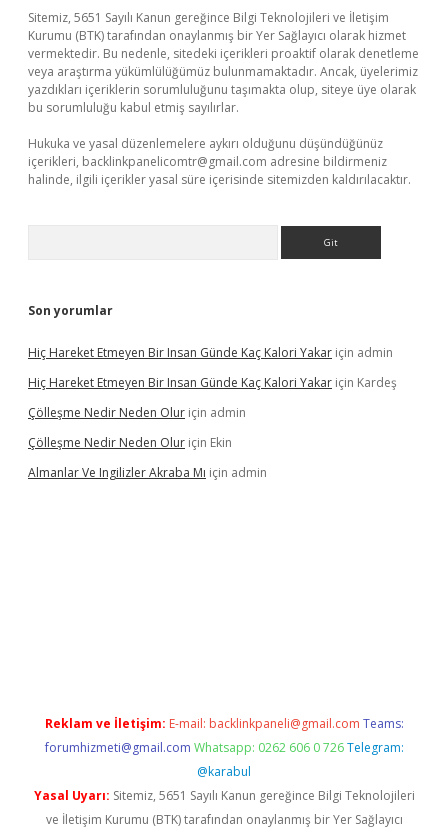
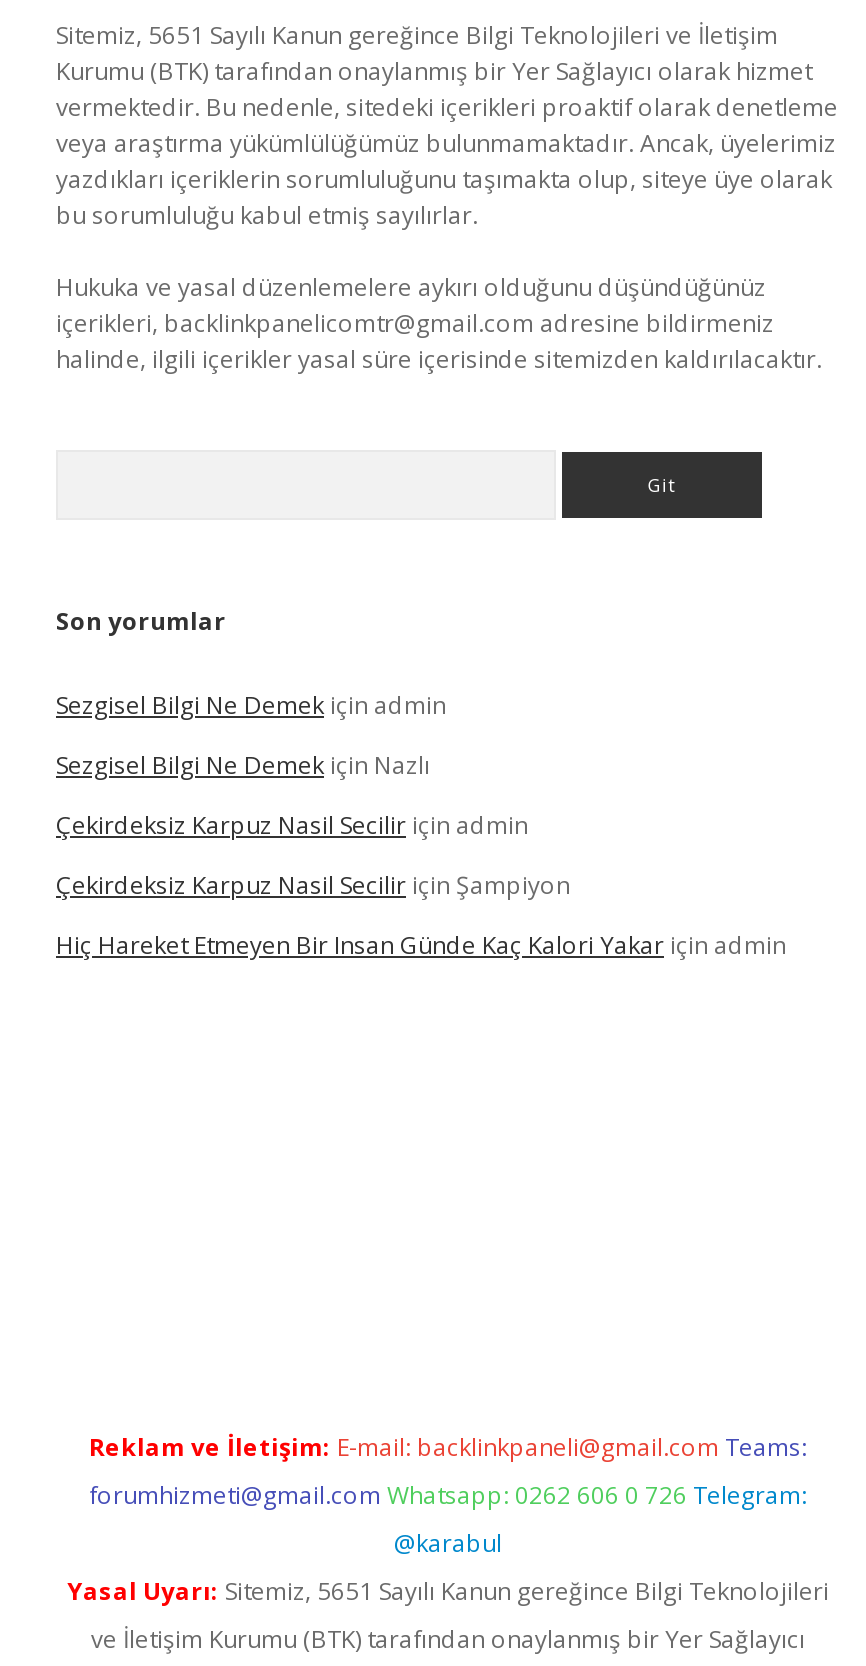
none -> [56,688,570,902] Sezgisel Bilgi Ne Demek için admin | Sezgisel Bilgi Ne Demek için Nazlı | Çekirdeksiz Karpuz Nasil Secilir için admin | Çekirdeksiz Karpuz Nasil Secilir için Şampiyon
moved [28,344,393,361] -> [56,928,786,962]: Hiç Hareket Etmeyen Bir Insan Günde Kaç Kalori Yakar için admin
[28,374,397,481] Hiç Hareket Etmeyen Bir Insan Günde Kaç Kalori Yakar için Kardeş | Çölleşme Nedir Neden Olur için admin | Çölleşme Nedir Neden Olur için Ekin | Almanlar Ve Ingilizler Akraba Mı için admin -> none

